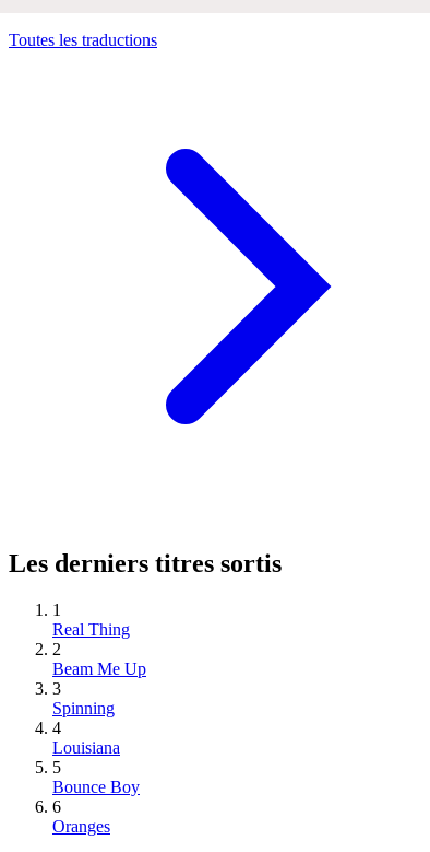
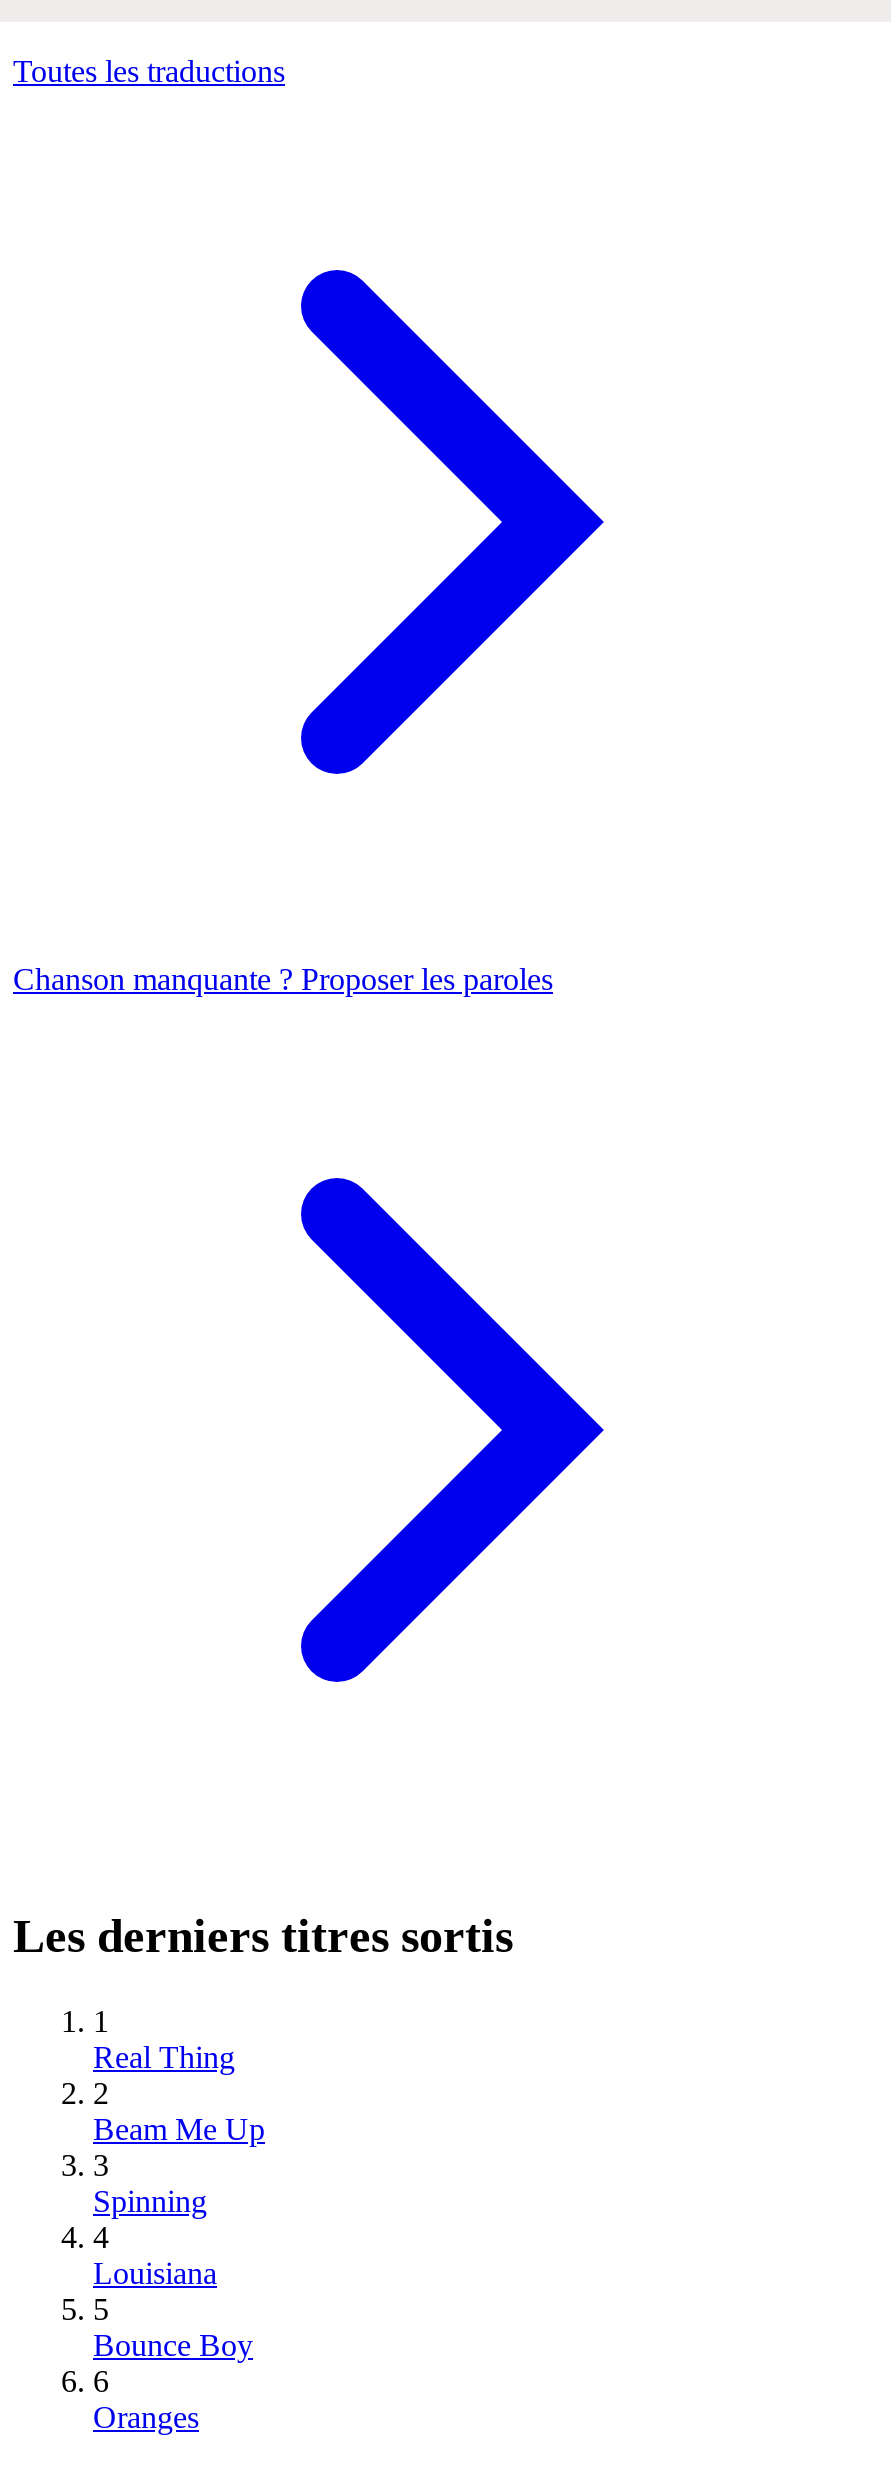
none -> [13,962,553,996] Chanson manquante ? Proposer les paroles

